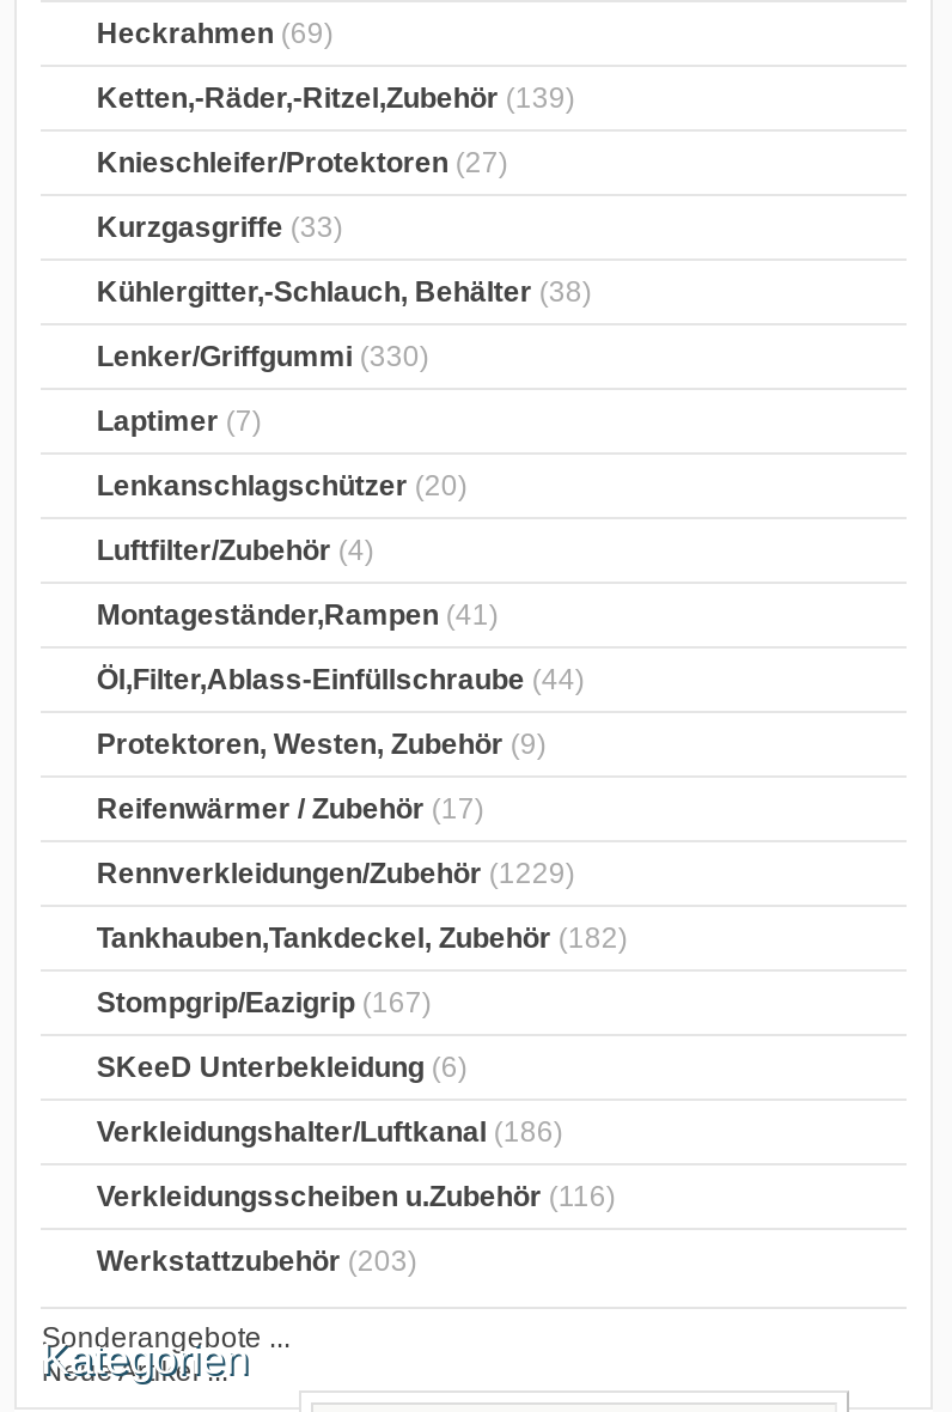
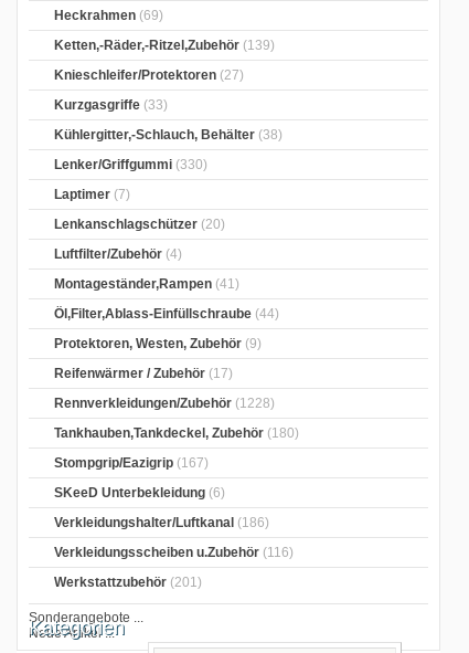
[97,857,575,891] Rennverkleidungen/Zubehör (1229) -> [55,396,275,411] Rennverkleidungen/Zubehör (1228)
[97,922,628,955] Tankhauben,Tankdeckel, Zubehör (182) -> [55,425,299,441] Tankhauben,Tankdeckel, Zubehör (180)
[97,1245,417,1278] Werkstattzubehör (203) -> [55,575,202,590] Werkstattzubehör (201)

